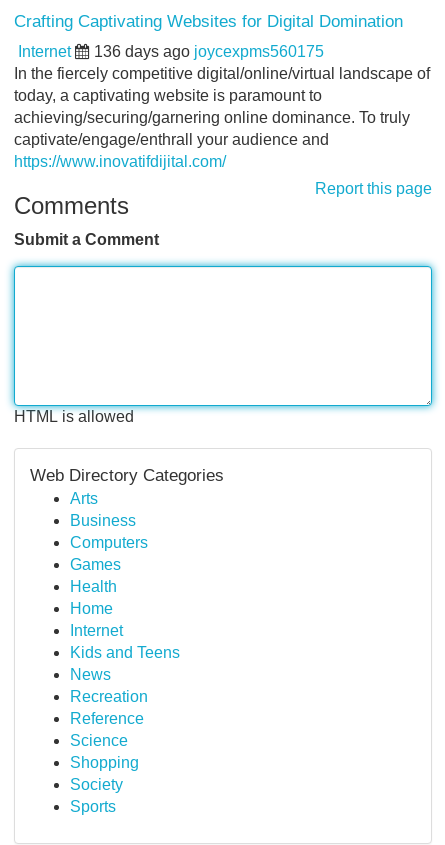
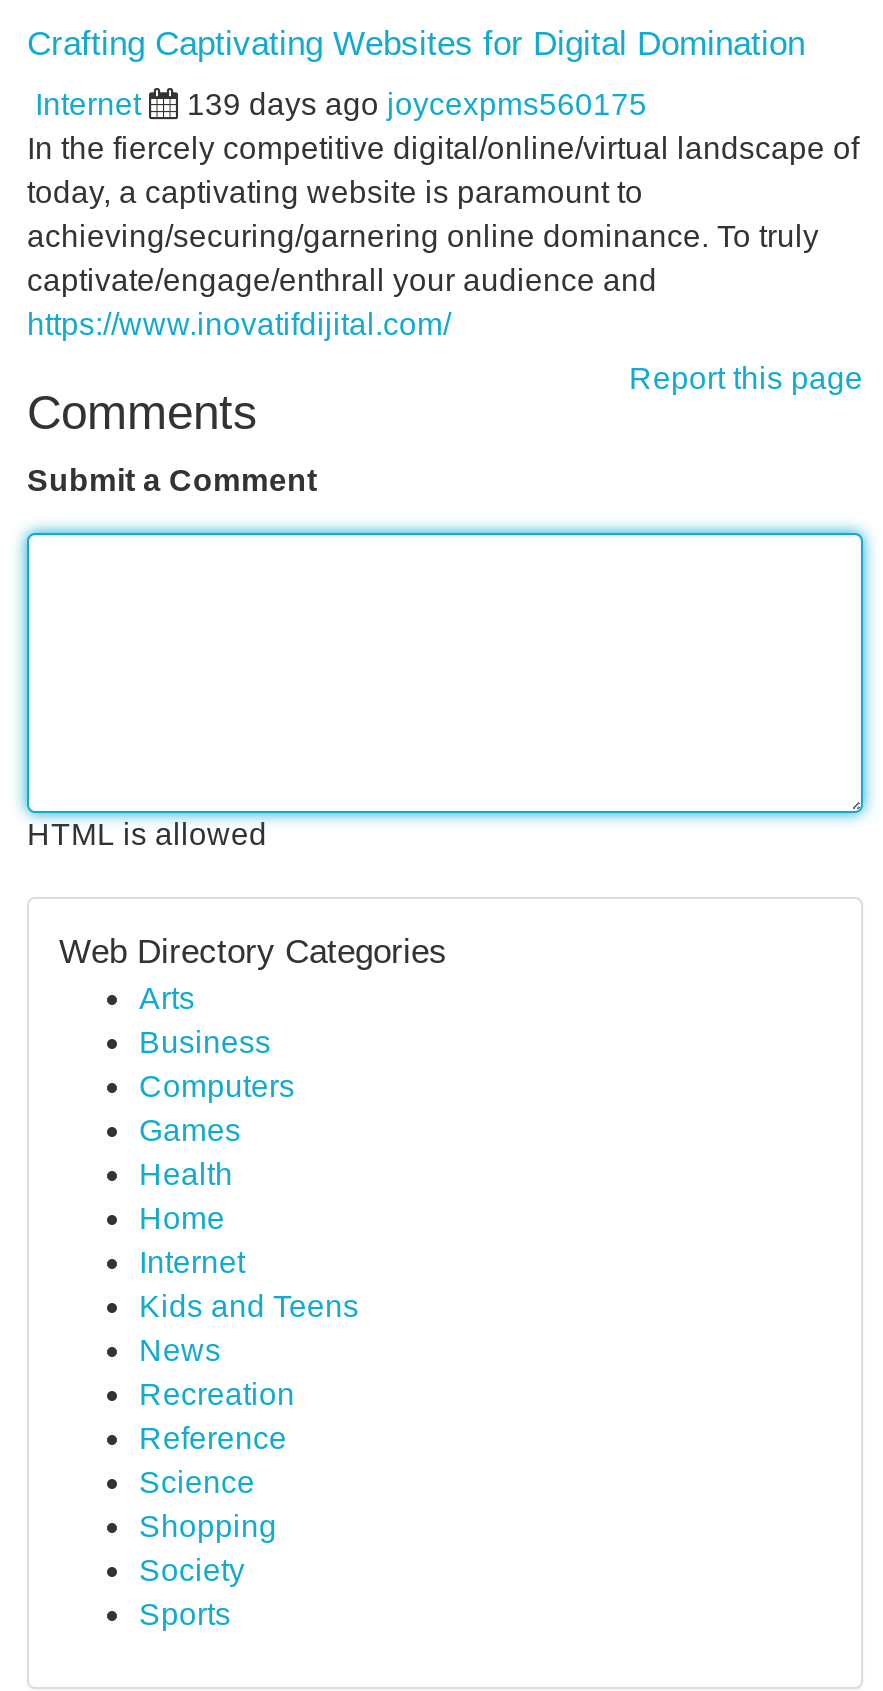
[94,43,324,60] 136 days ago joycexpms560175 -> [187,87,647,121] 139 days ago joycexpms560175

